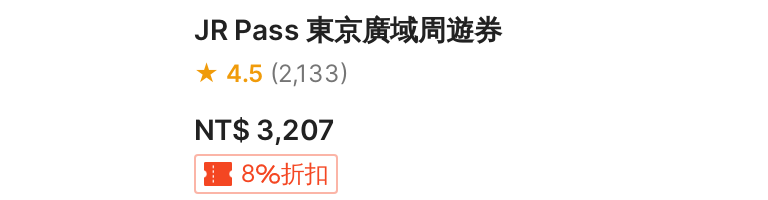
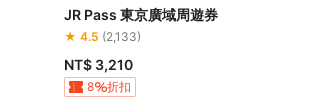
[194,113,334,147] NT$ 3,207 -> [64,56,133,73] NT$ 3,210

